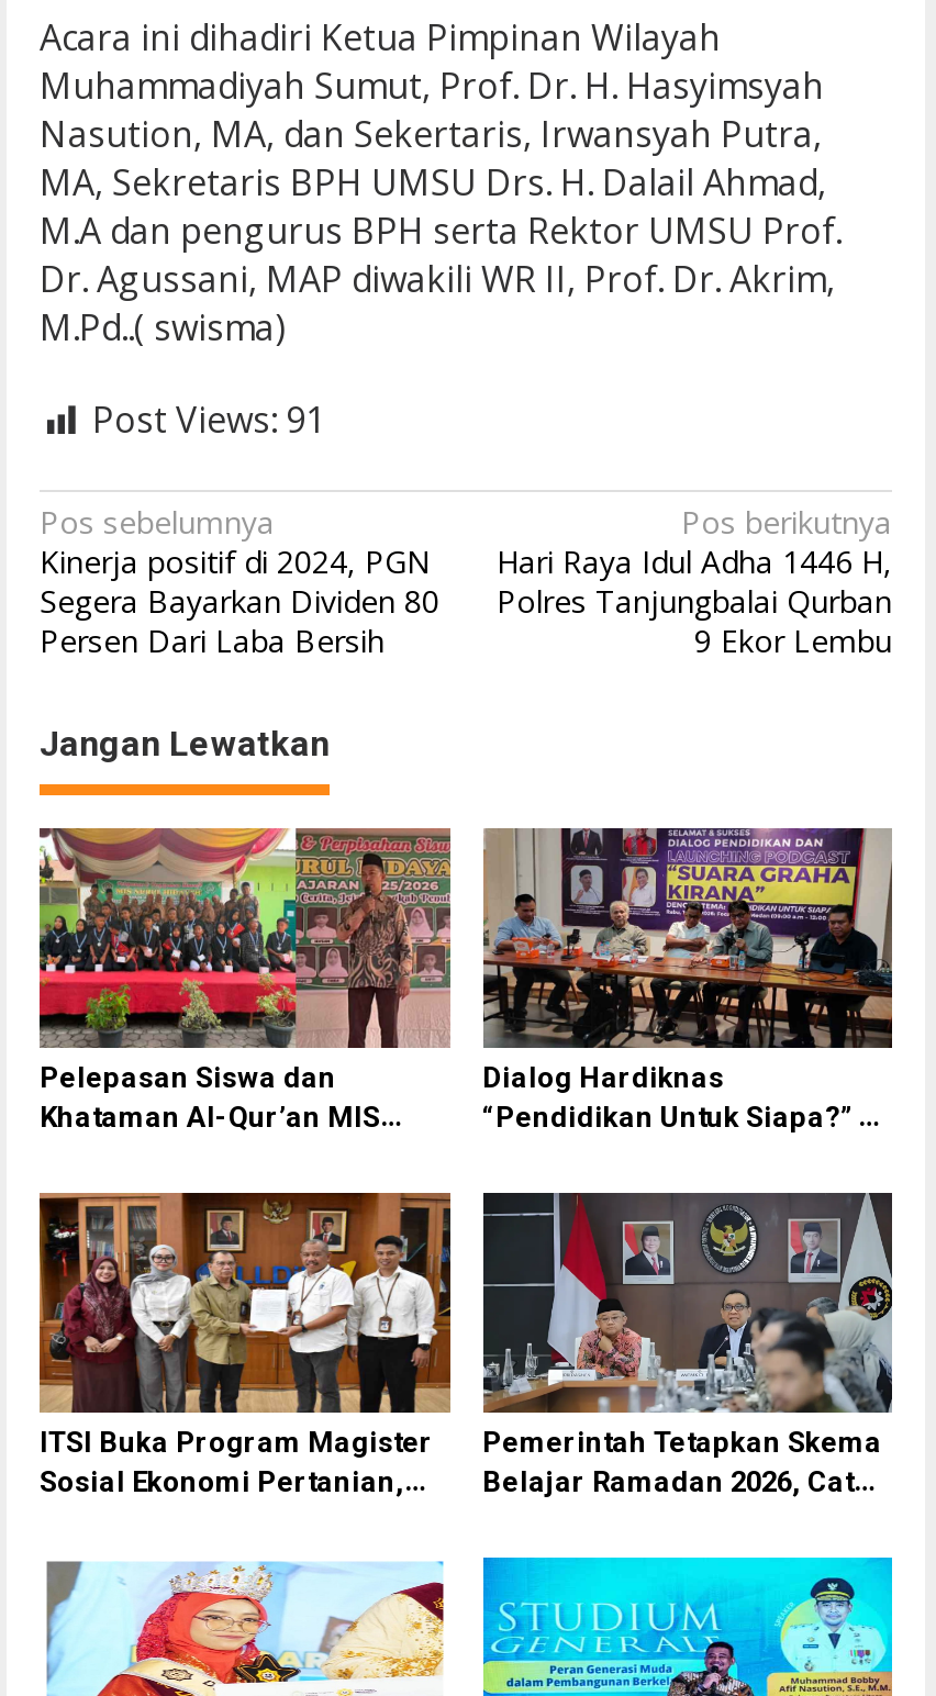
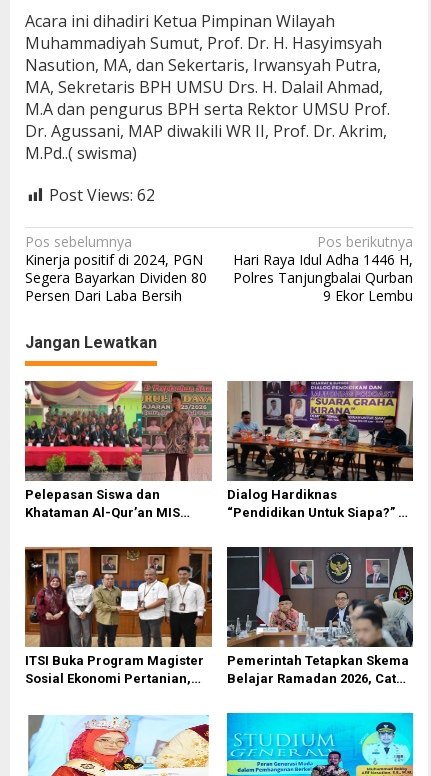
[92,395,325,444] Post Views: 91 -> [49,184,155,206] Post Views: 62

